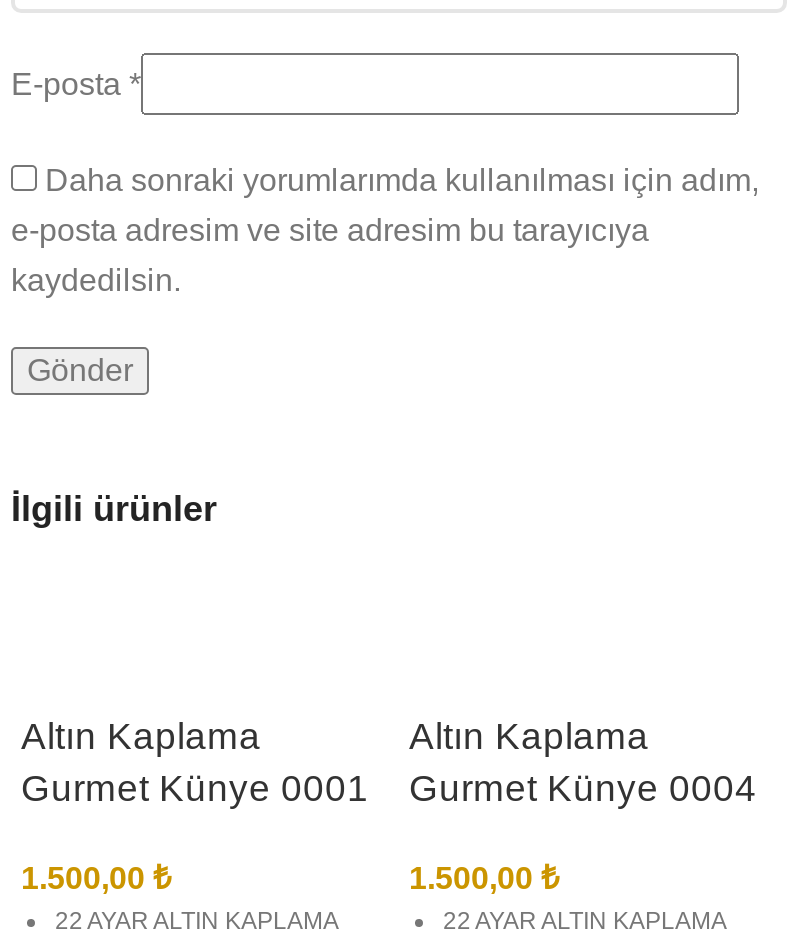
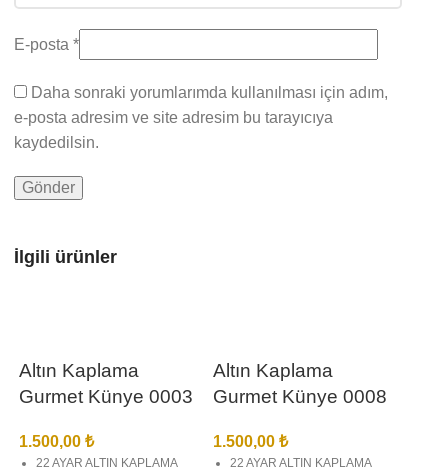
[21,768,369,810] Gurmet Künye 0001 -> [19,386,193,407] Gurmet Künye 0003
[409,768,757,810] Gurmet Künye 0004 -> [213,386,387,407] Gurmet Künye 0008

